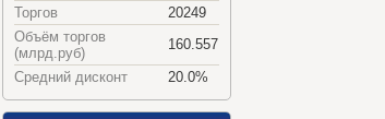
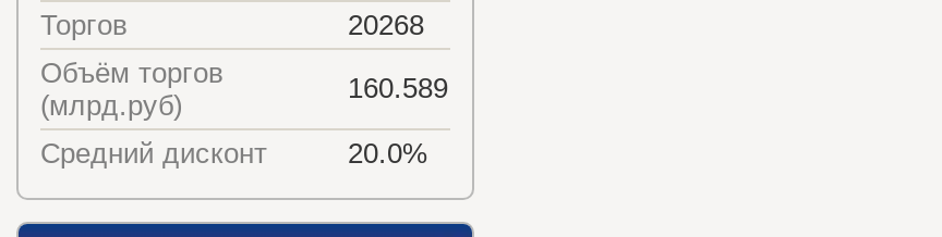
[168,4,206,21] 20249 -> [348,9,424,41] 20268
[168,36,218,52] 160.557 -> [348,72,448,104] 160.589

